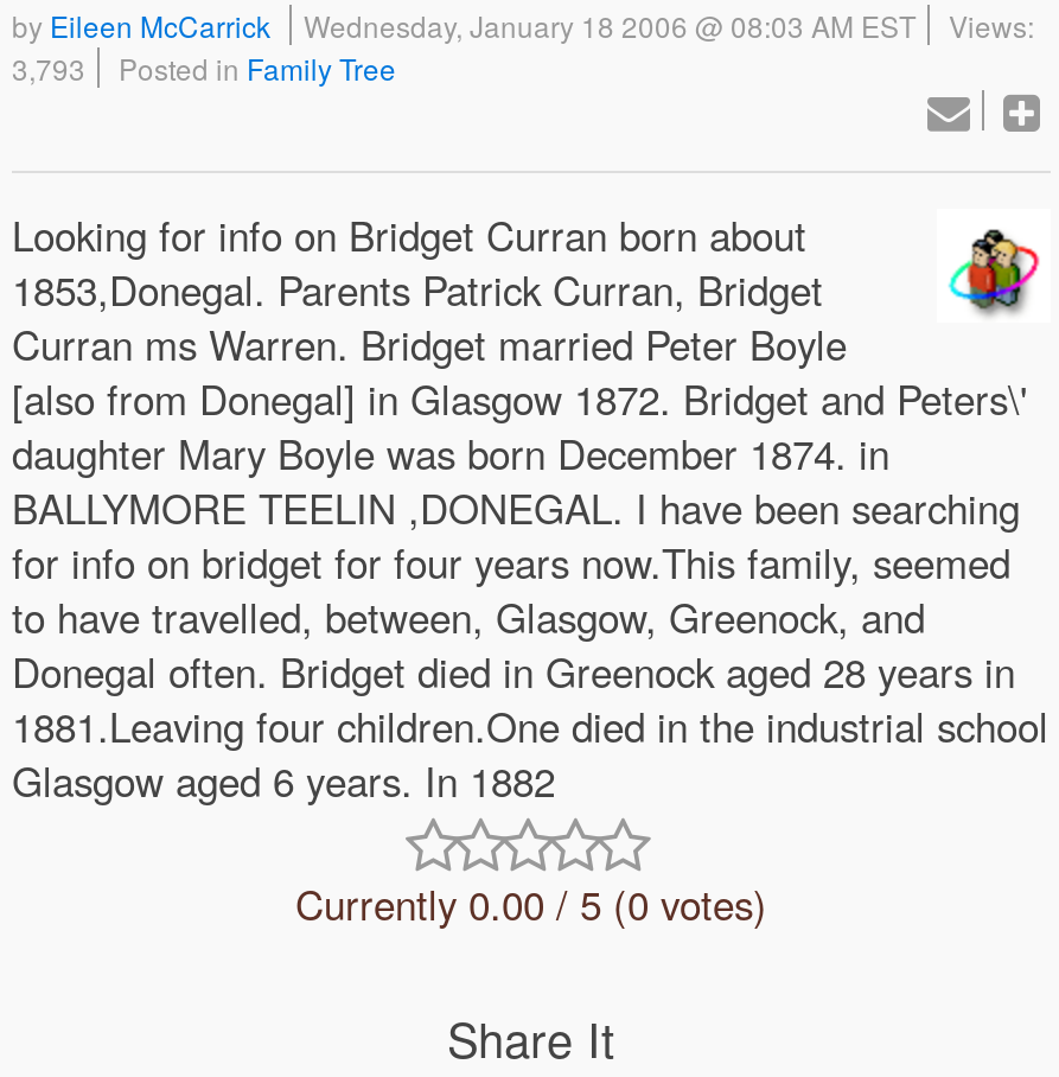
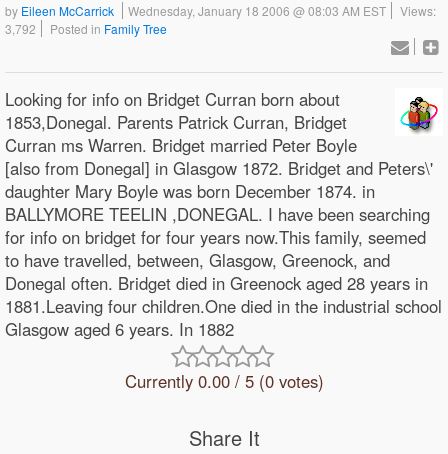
[12,47,396,88] 3,793 Posted in Family Tree -> [5,20,167,37] 3,792 Posted in Family Tree

